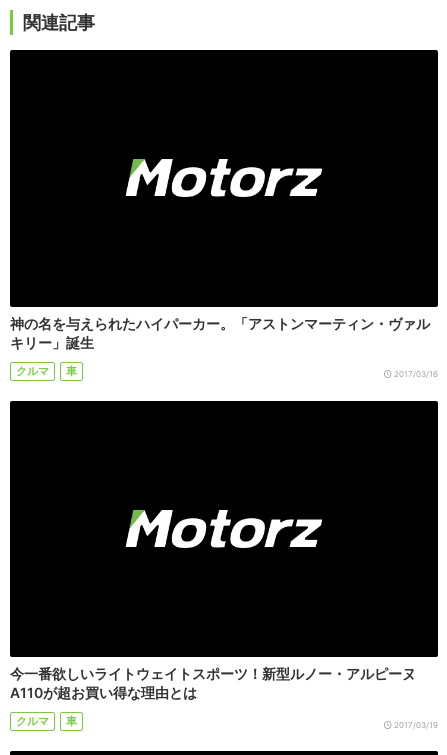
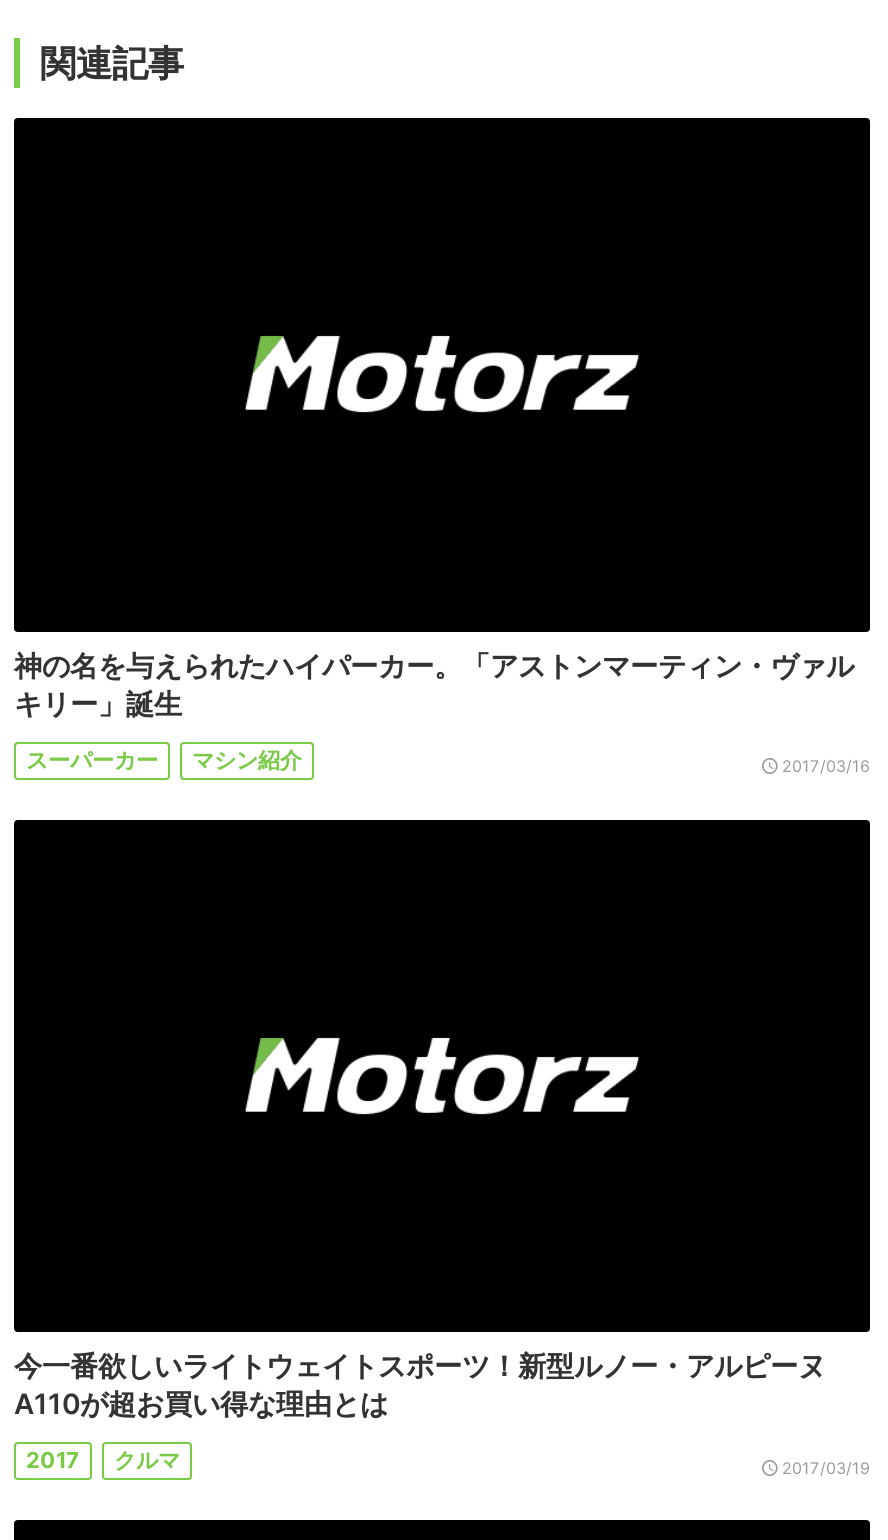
[16,363,77,377] クルマ | 車 -> [26,745,302,773] スーパーカー | マシン紹介
[66,714,77,728] 車 -> none
none -> [26,1447,80,1475] 2017

